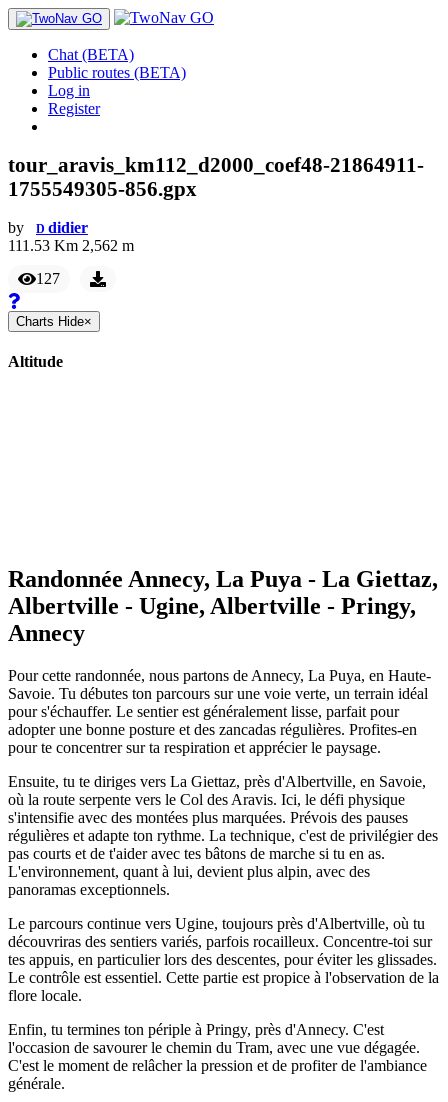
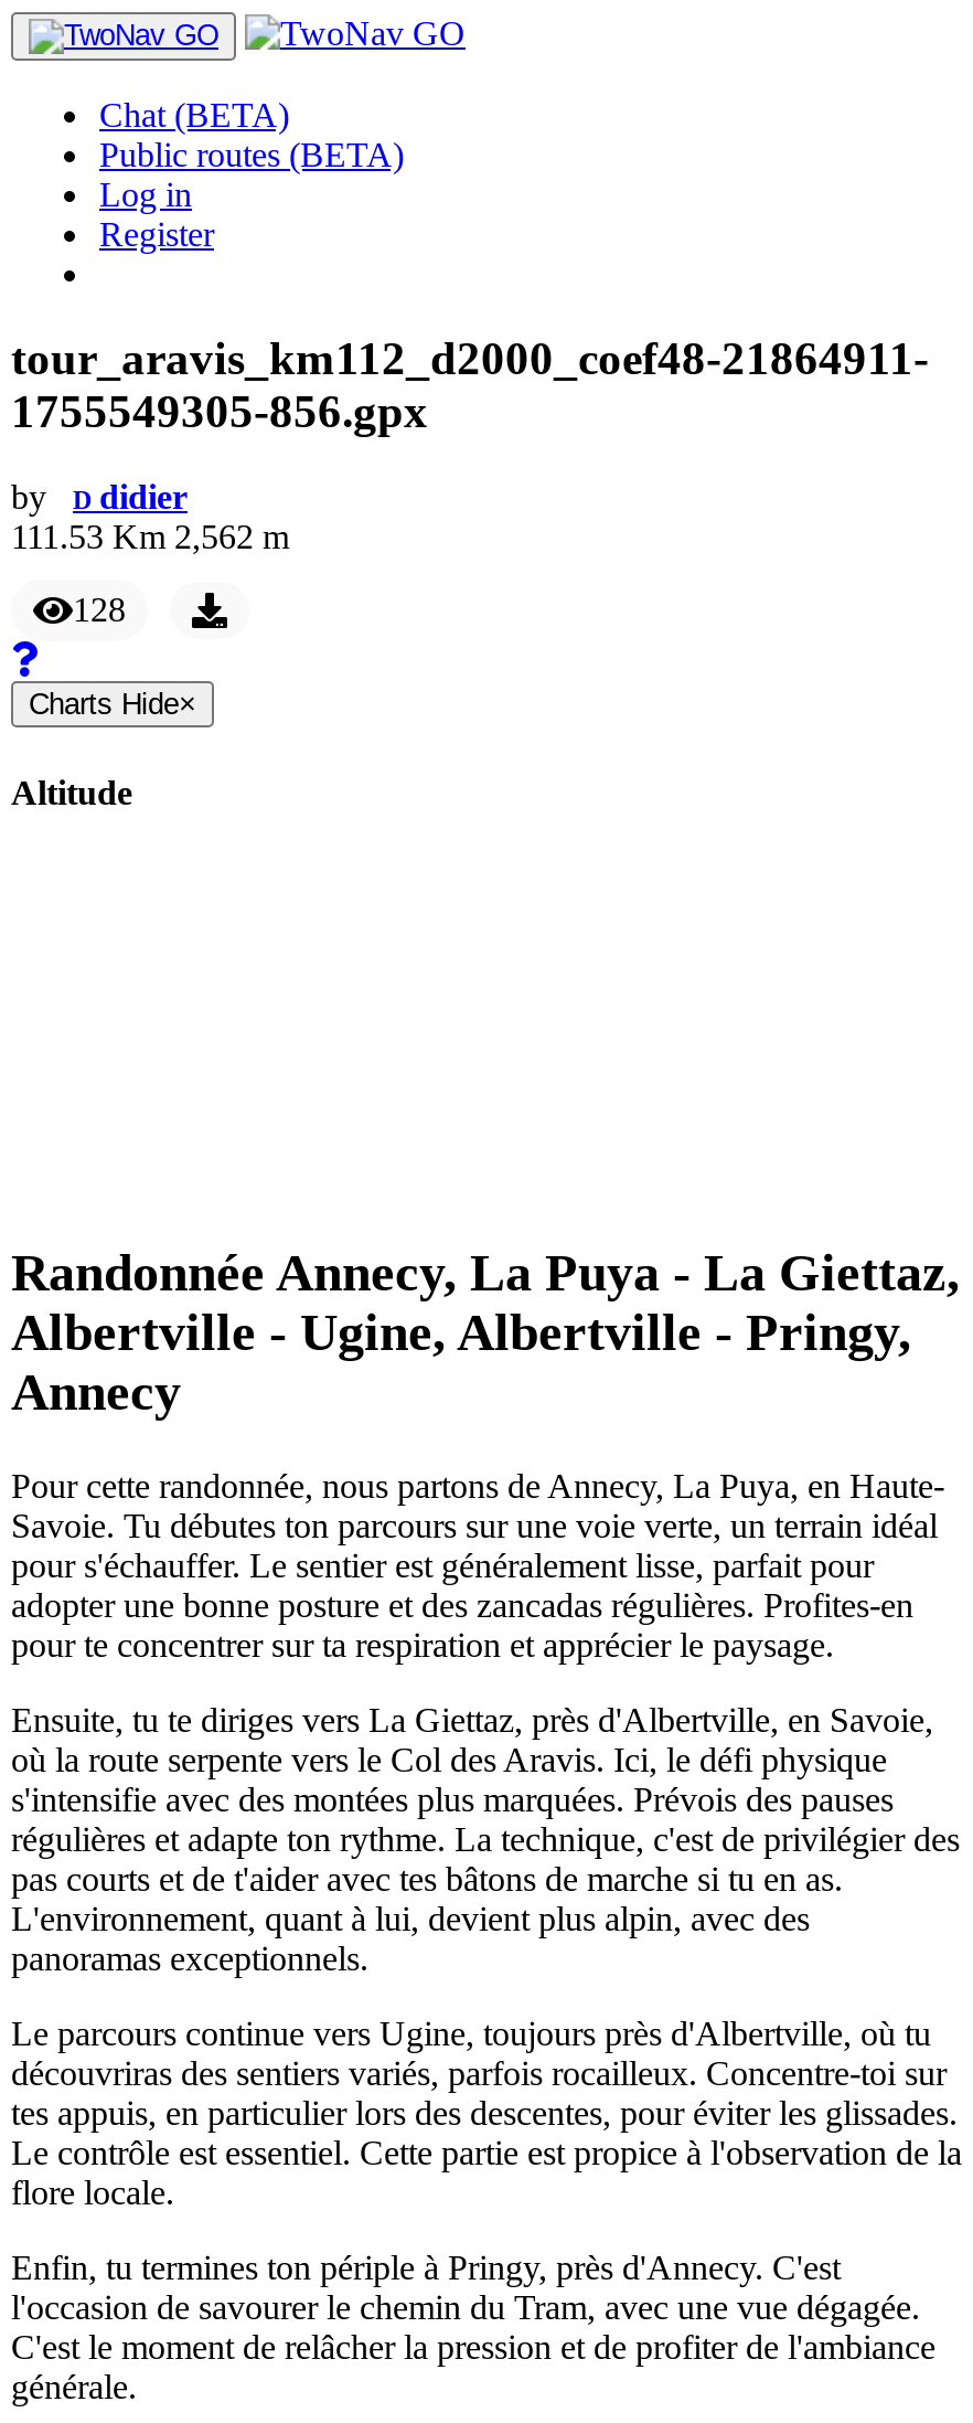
[36,269,60,286] 127 -> [73,589,126,627] 128

